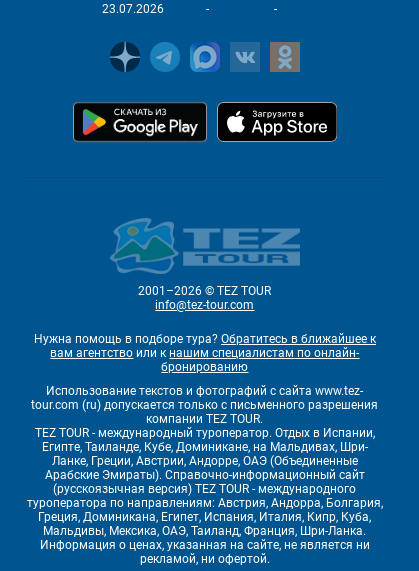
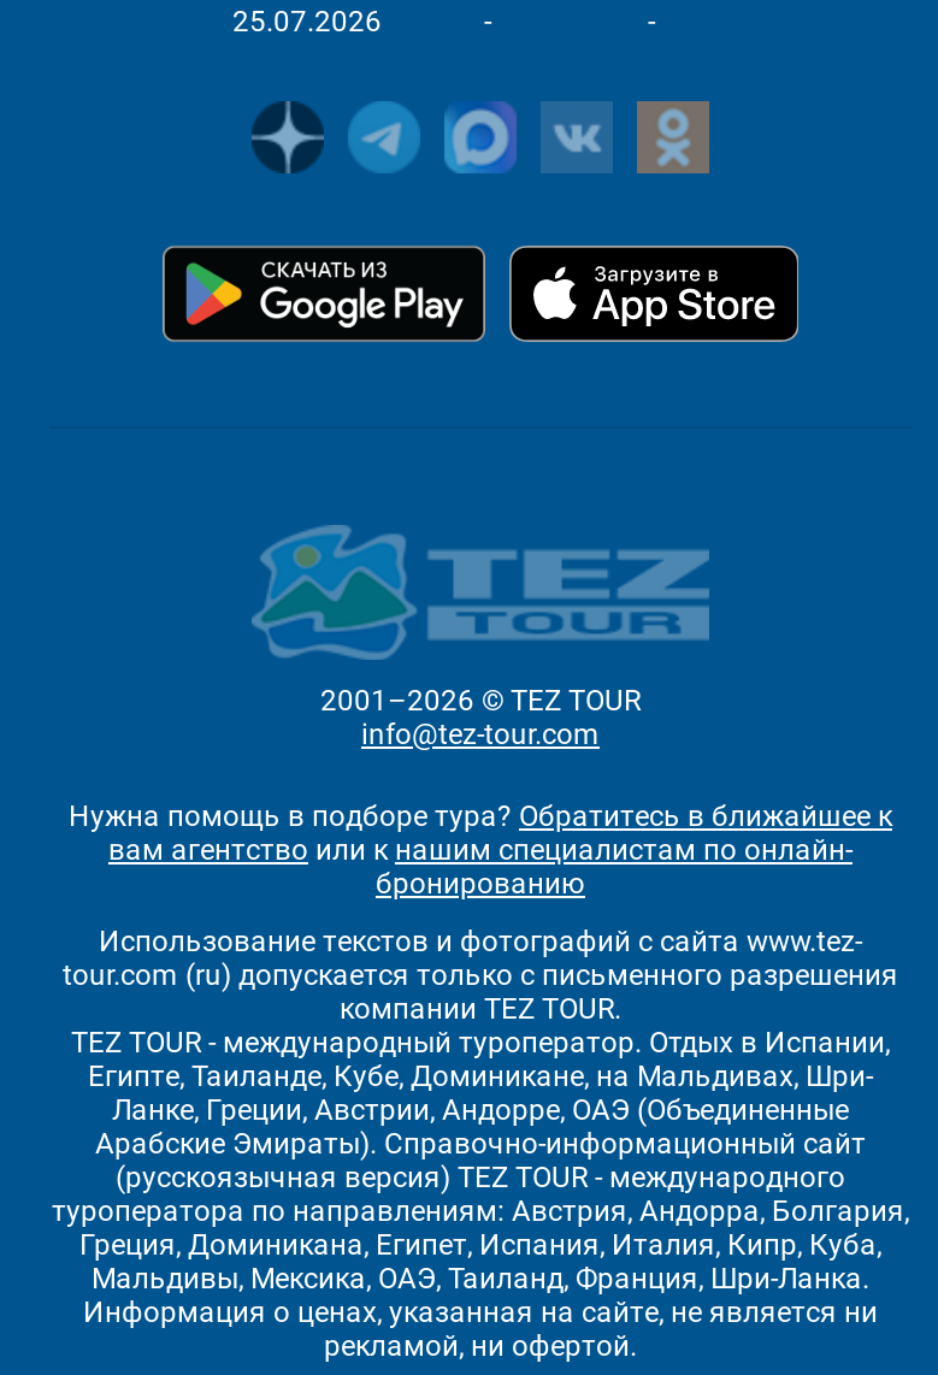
[102,2,164,16] 23.07.2026 -> [232,5,382,39] 25.07.2026

